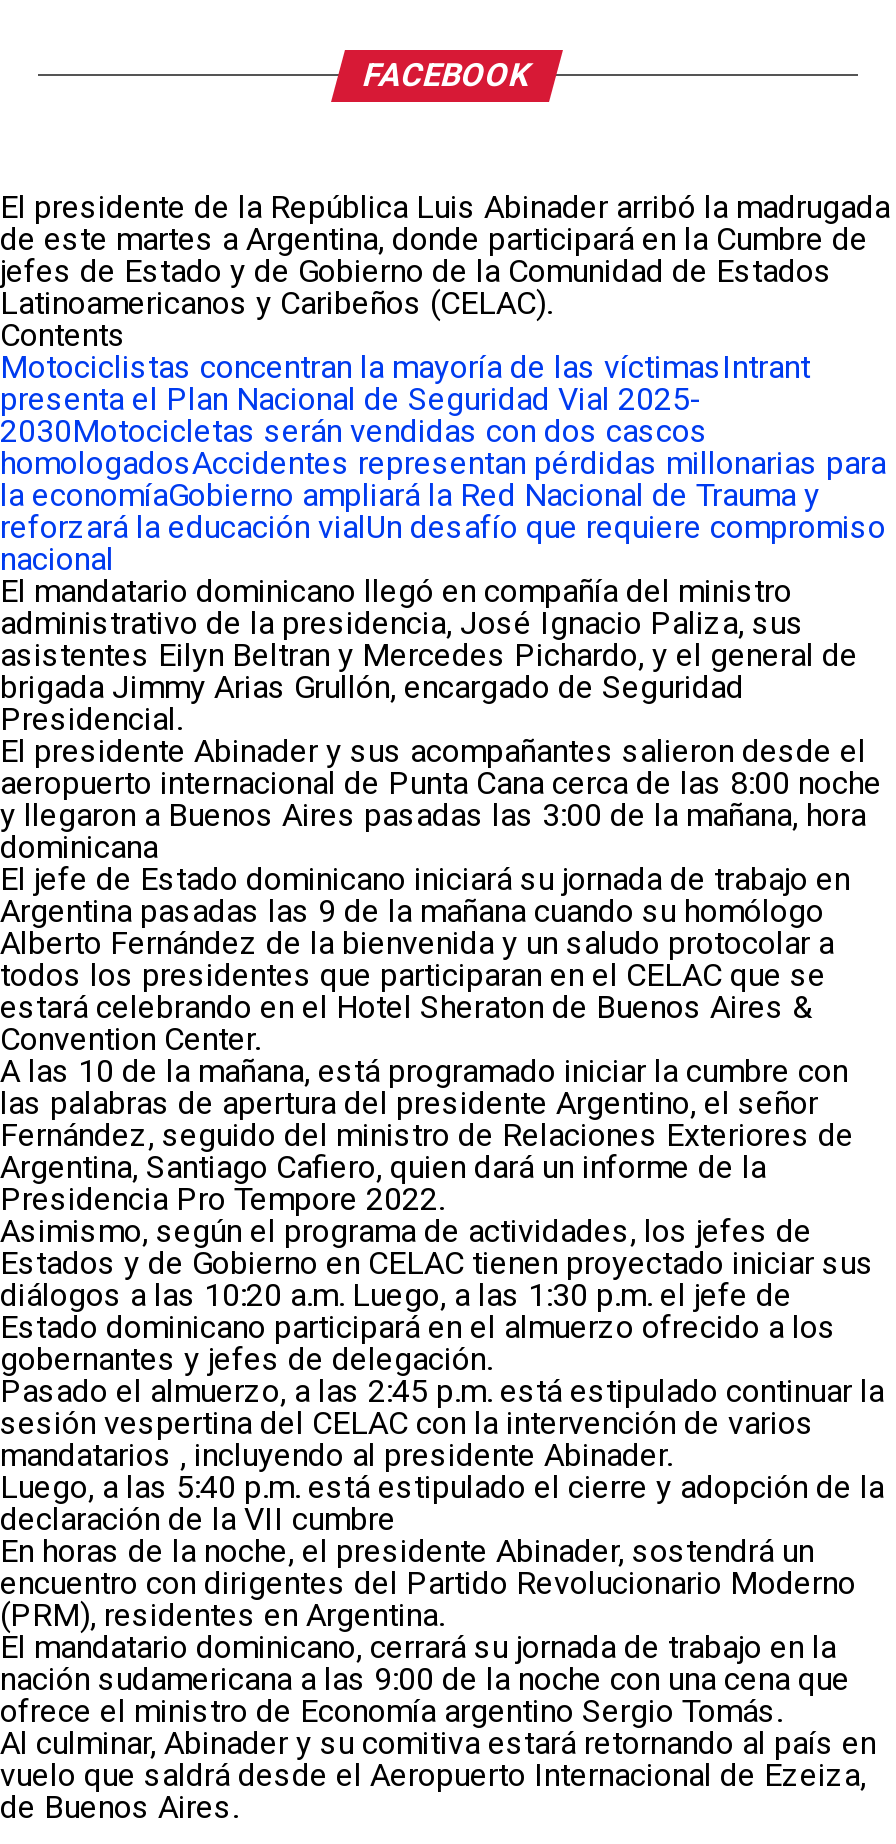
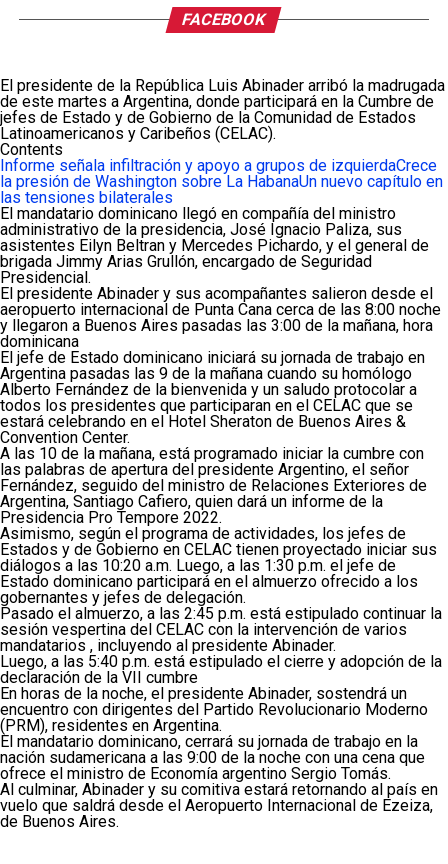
[0,349,886,579] Motociclistas concentran la mayoría de las víctimas Intrant | presenta el Plan Nacional de Seguridad Vial 2025- | 2030Motocicletas serán vendidas con dos cascos | homologadosAccidentes representan pérdidas millonarias para | la economíaGobierno ampliará la Red Nacional de Trauma y | reforzará la educación vialUn desafío que requiere compromiso | nacional -> [0,156,443,207] Informe señala infiltración y apoyo a grupos de izquierdaCrece | la presión de Washington sobre La HabanaUn nuevo capítulo en | las tensiones bilaterales

